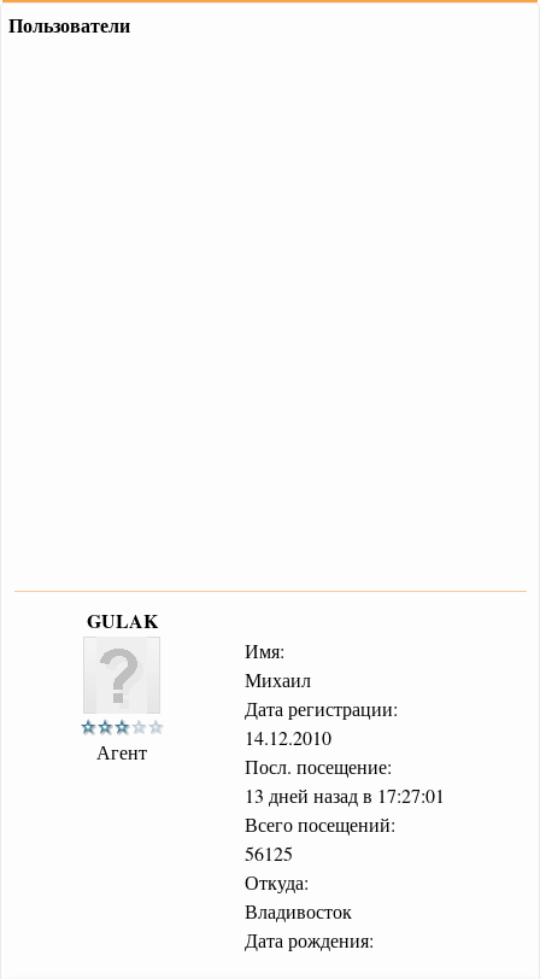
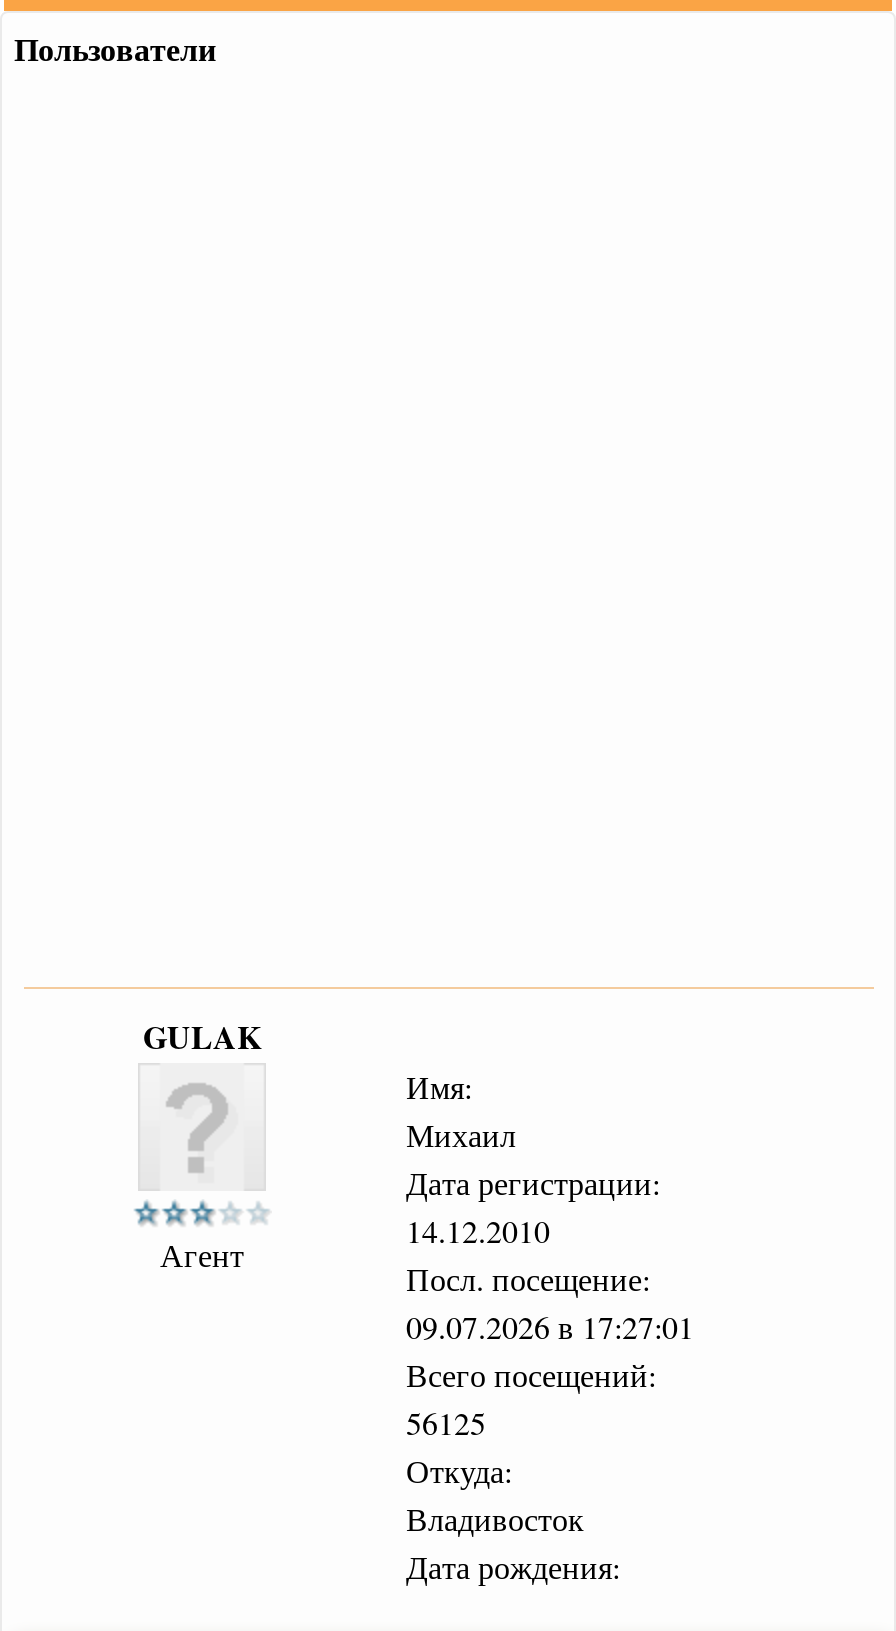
[245,782,445,808] 13 дней назад в 17:27:01 -> [406,1305,694,1347] 09.07.2026 в 17:27:01

